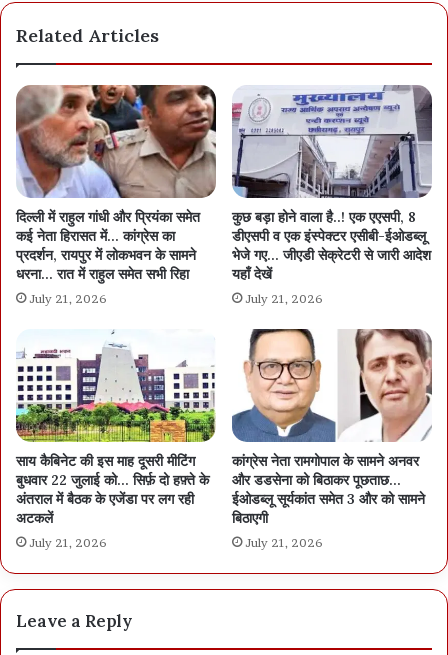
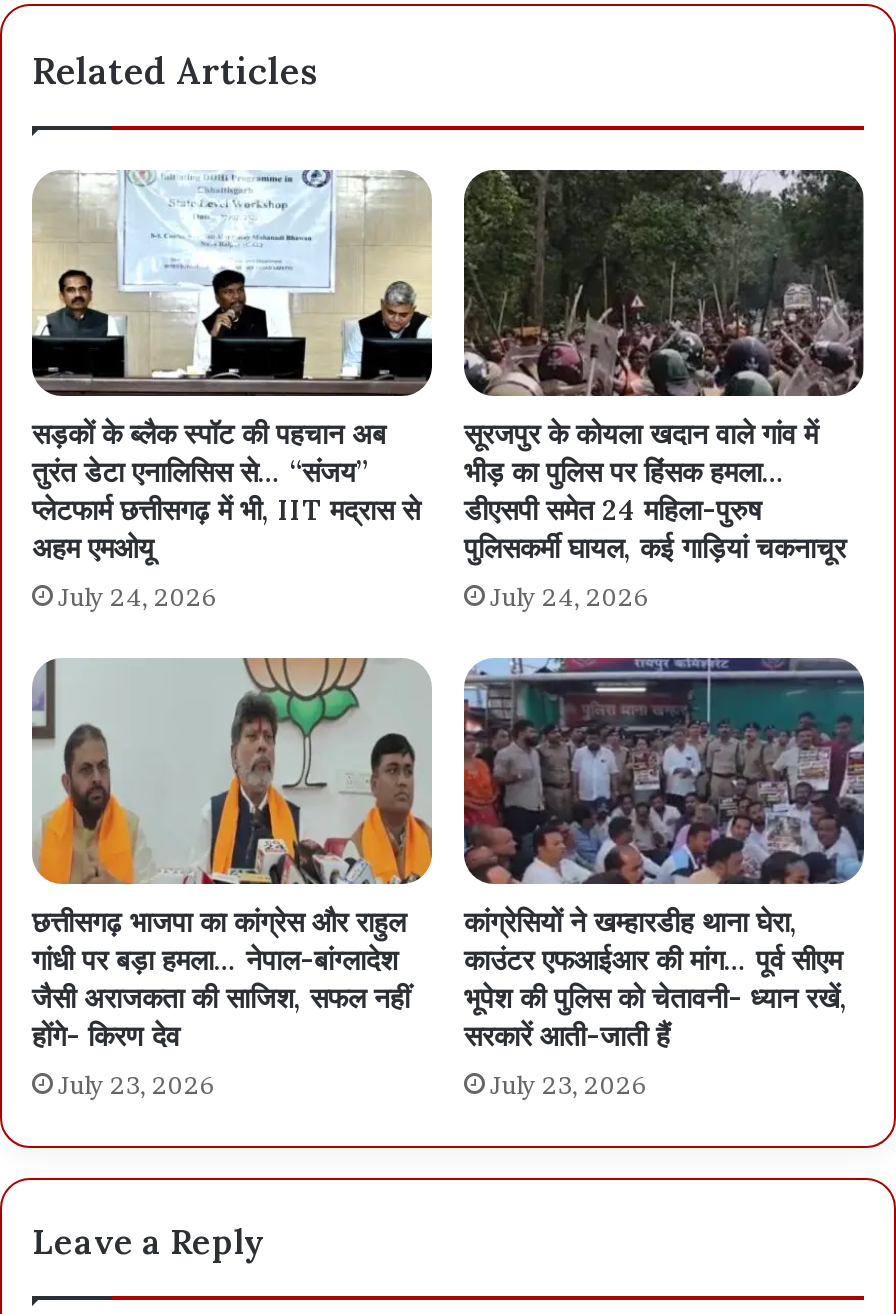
[16,84,217,306] [image] | दिल्ली में राहुल गांधी और प्रियंका समेत | कई नेता हिरासत में… कांग्रेस का | प्रदर्शन, रायपुर में लोकभवन के सामने | धरना… रात में राहुल समेत सभी रिहा | July 21, 2026 -> [30,168,432,612] [image] | सड़कों के ब्लैक स्पॉट की पहचान अब | तुरंत डेटा एनालिसिस से… “संजय” | प्लेटफार्म छत्तीसगढ़ में भी, IIT मद्रास से | अहम एमओयू | July 24, 2026
[231,85,432,306] [image] | कुछ बड़ा होने वाला है..! एक एएसपी, 8 | डीएसपी व एक इंस्पेक्टर एसीबी-ईओडब्लू | भेजे गए… जीएडी सेक्रेटरी से जारी आदेश | यहाँ देखें | July 21, 2026 -> [462,168,864,612] [image] | सूरजपुर के कोयला खदान वाले गांव में | भीड़ का पुलिस पर हिंसक हमला… | डीएसपी समेत 24 महिला-पुरुष | पुलिसकर्मी घायल, कई गाड़ियां चकनाचूर | July 24, 2026
[16,329,216,550] [image] | साय कैबिनेट की इस माह दूसरी मीटिंग | बुधवार 22 जुलाई को… सिर्फ़ दो हफ़्ते के | अंतराल में बैठक के एजेंडा पर लग रही | अटकलें | July 21, 2026 -> [30,656,432,1099] [image] | छत्तीसगढ़ भाजपा का कांग्रेस और राहुल | गांधी पर बड़ा हमला… नेपाल-बांग्लादेश | जैसी अराजकता की साजिश, सफल नहीं | होंगे- किरण देव | July 23, 2026
[231,328,433,550] [image] | कांग्रेस नेता रामगोपाल के सामने अनवर | और डडसेना को बिठाकर पूछताछ… | ईओडब्लू सूर्यकांत समेत 3 और को सामने | बिठाएगी | July 21, 2026 -> [462,656,866,1099] [image] | कांग्रेसियों ने खम्हारडीह थाना घेरा, | काउंटर एफआईआर की मांग… पूर्व सीएम | भूपेश की पुलिस को चेतावनी- ध्यान रखें, | सरकारें आती-जाती हैं | July 23, 2026

